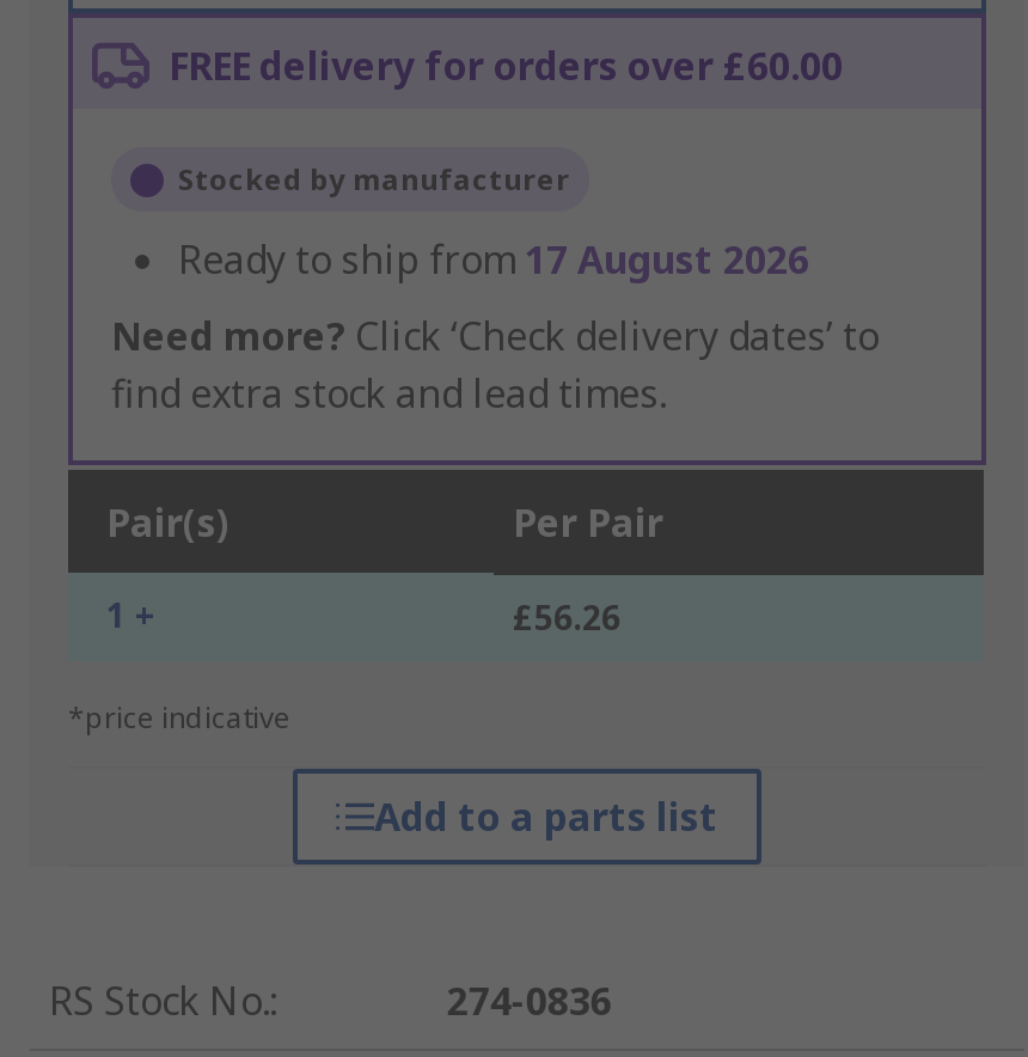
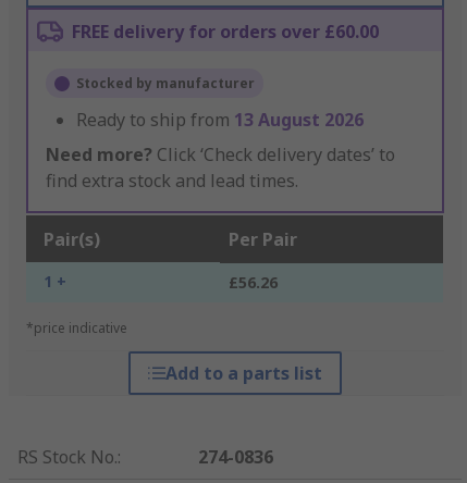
[178,234,809,287] Ready to ship from 17 August 2026 -> [76,108,364,132] Ready to ship from 13 August 2026

